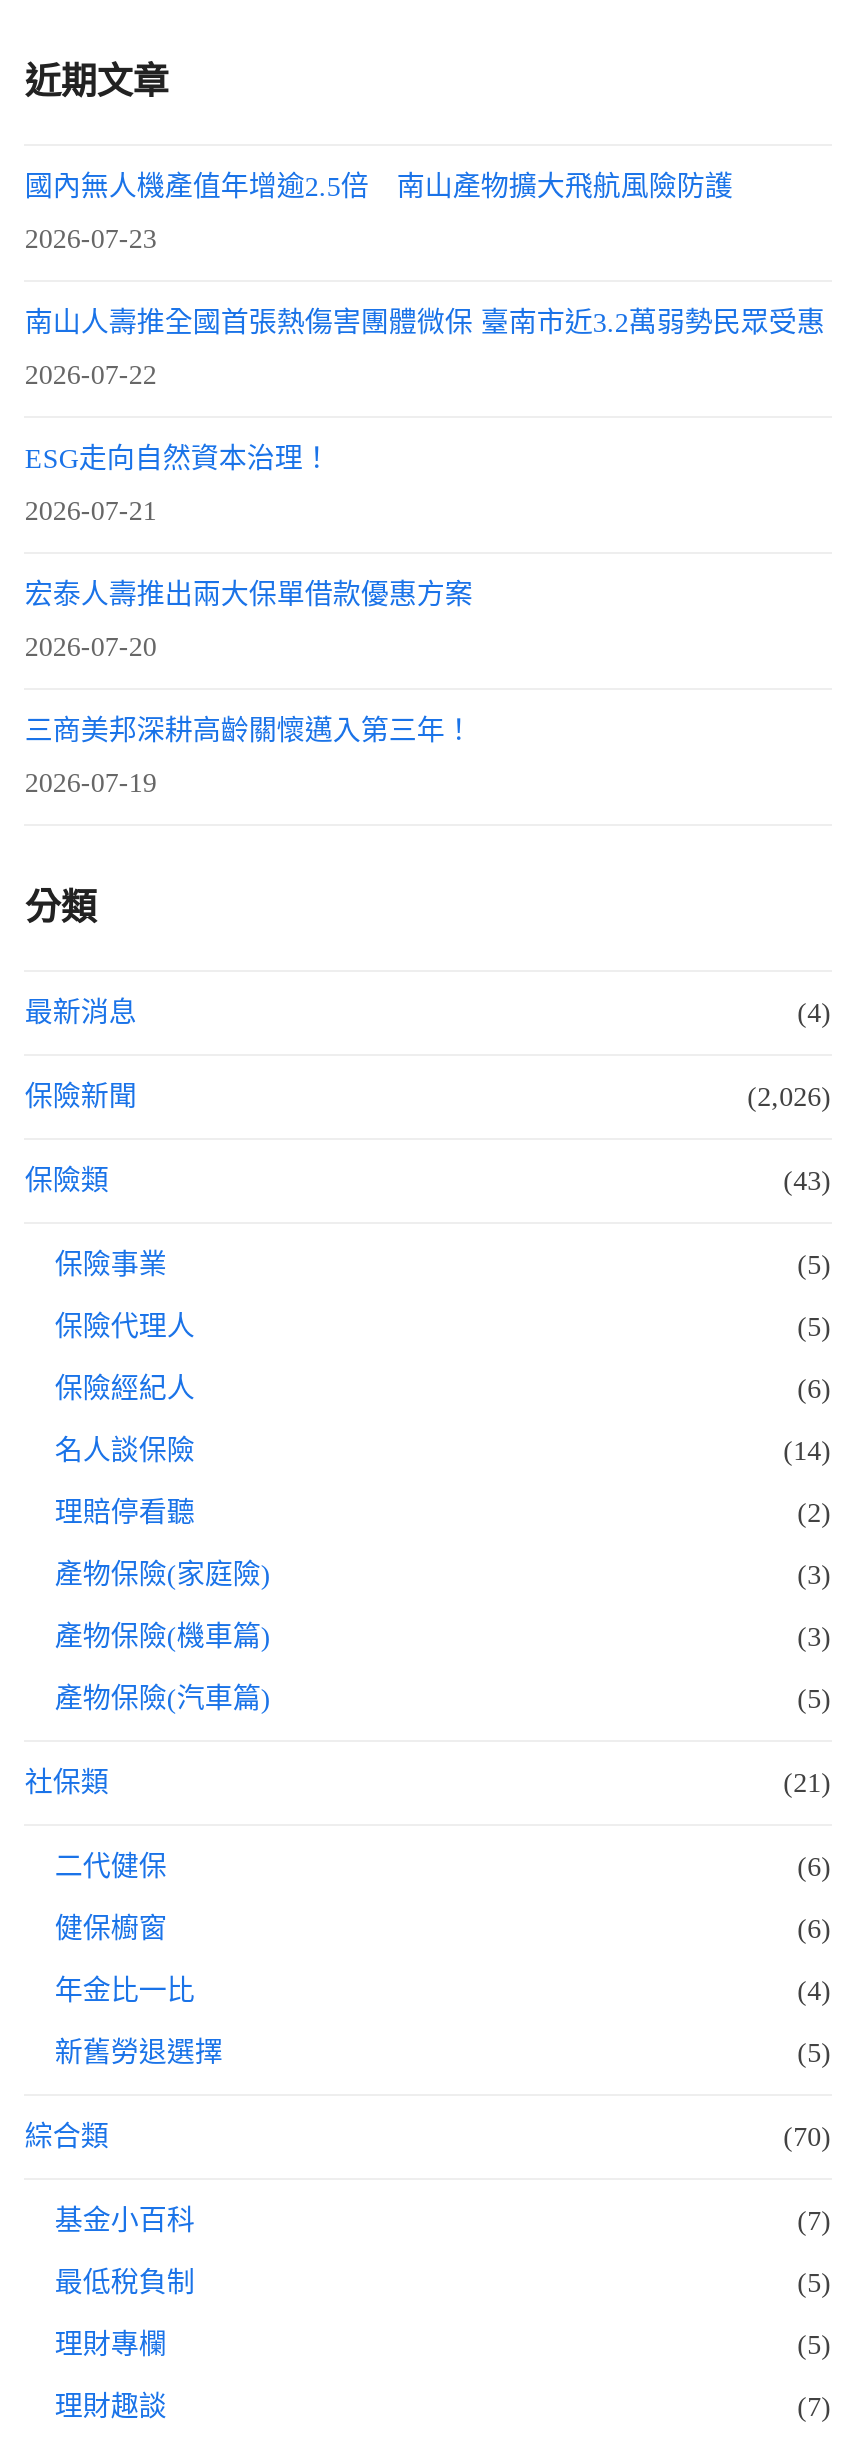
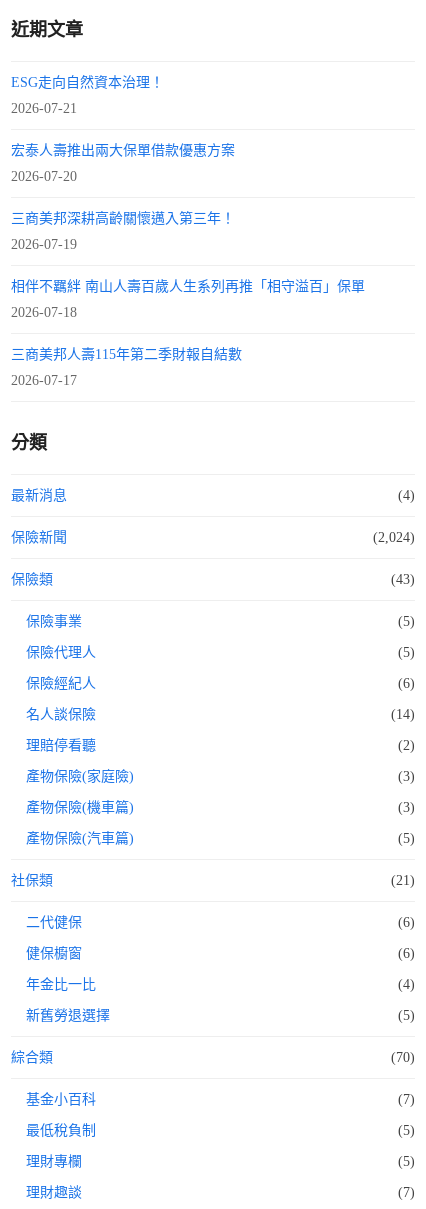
[25,172,825,390] 國內無人機產值年增逾2.5倍 南山產物擴大飛航風險防護 | 2026-07-23 | 南山人壽推全國首張熱傷害團體微保 臺南市近3.2萬弱勢民眾受惠 | 2026-07-22 -> none
moved [25,444,473,798] -> [11,75,235,252]: ESG走向自然資本治理！ | 2026-07-21 | 宏泰人壽推出兩大保單借款優惠方案 | 2026-07-20 | 三商美邦深耕高齡關懷邁入第三年！ | 2026-07-19
none -> [11,279,365,388] 相伴不羈絆 南山人壽百歲人生系列再推「相守溢百」保單 | 2026-07-18 | 三商美邦人壽115年第二季財報自結數 | 2026-07-17
[747,1082,831,1112] (2,026) -> [373,530,415,545] (2,024)

